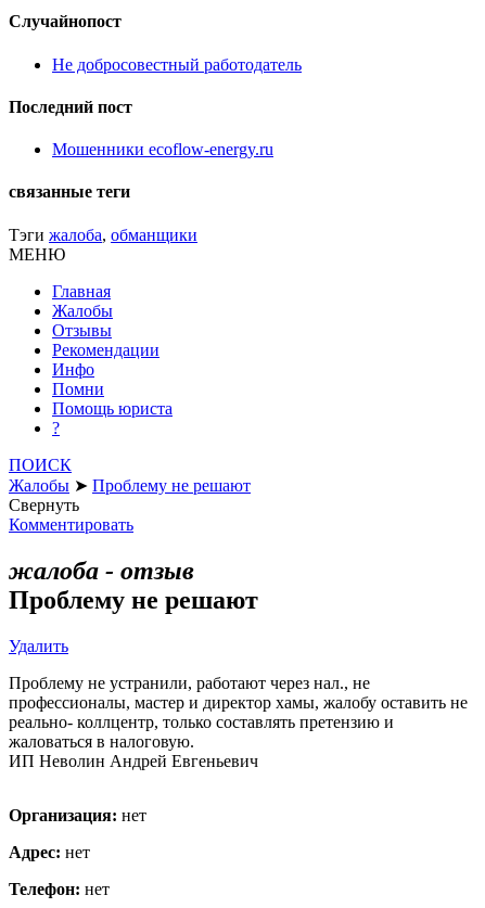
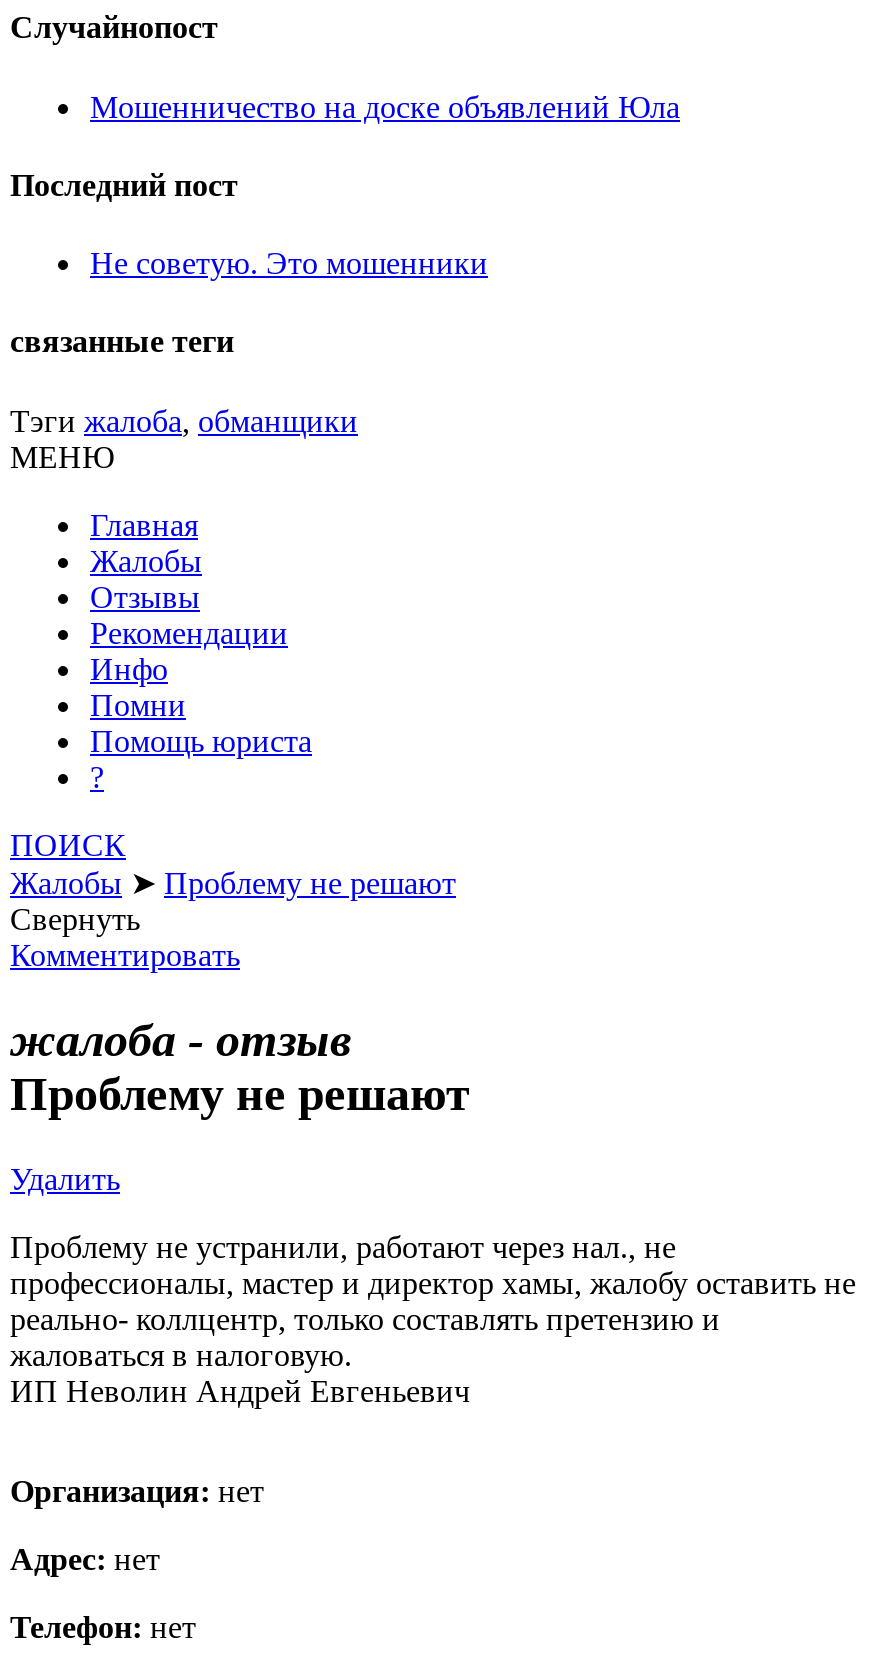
[52,55,302,73] Не добросовестный работодатель -> [90,89,680,123] Мошенничество на доске объявлений Юла
[52,140,273,159] Мошенники ecoflow-energy.ru -> [90,246,488,280] Не советую. Это мошенники

